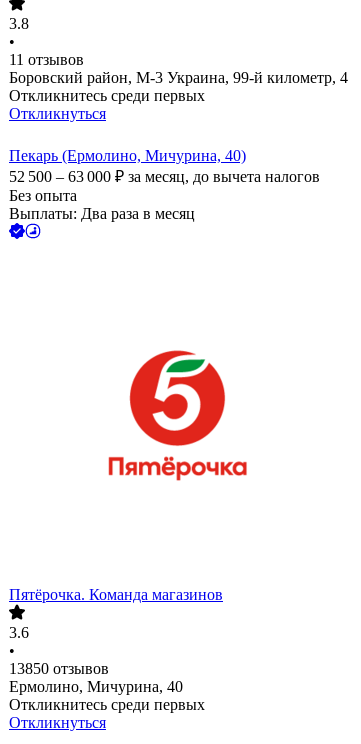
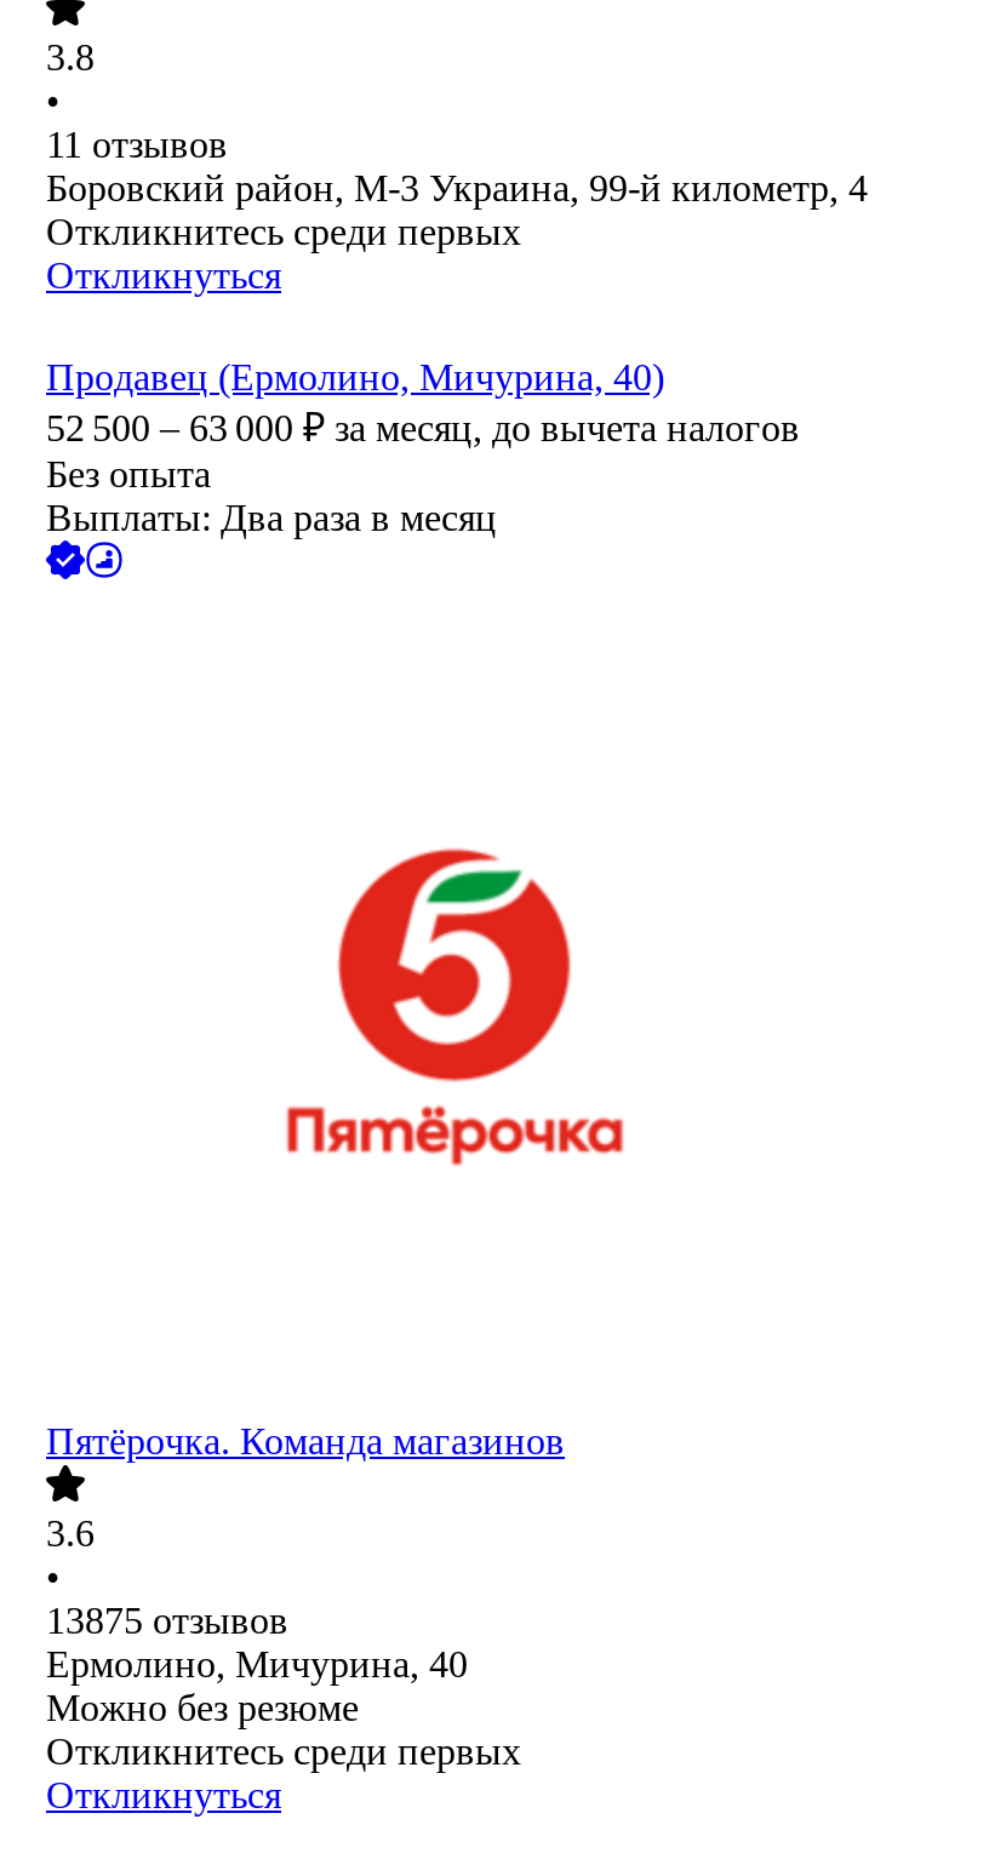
[9,147,246,164] Пекарь (Ермолино, Мичурина, 40) -> [46,357,664,398] Продавец (Ермолино, Мичурина, 40)
[9,660,109,677] 13850 отзывов -> [46,1600,288,1642] 13875 отзывов
none -> [46,1688,359,1729] Можно без резюме

